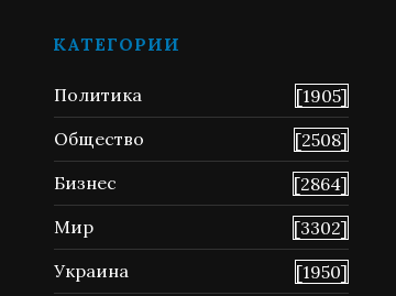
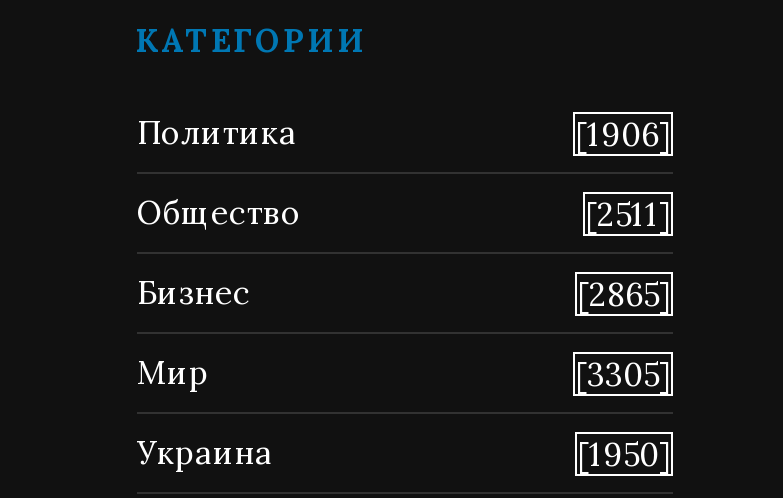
[296,85,348,107] [1905] -> [575,114,671,154] [1906]
[295,129,348,151] [2508] -> [585,194,671,234] [2511]
[294,173,348,195] [2864] -> [577,274,671,314] [2865]
[294,217,348,239] [3302] -> [575,354,671,394] [3305]

